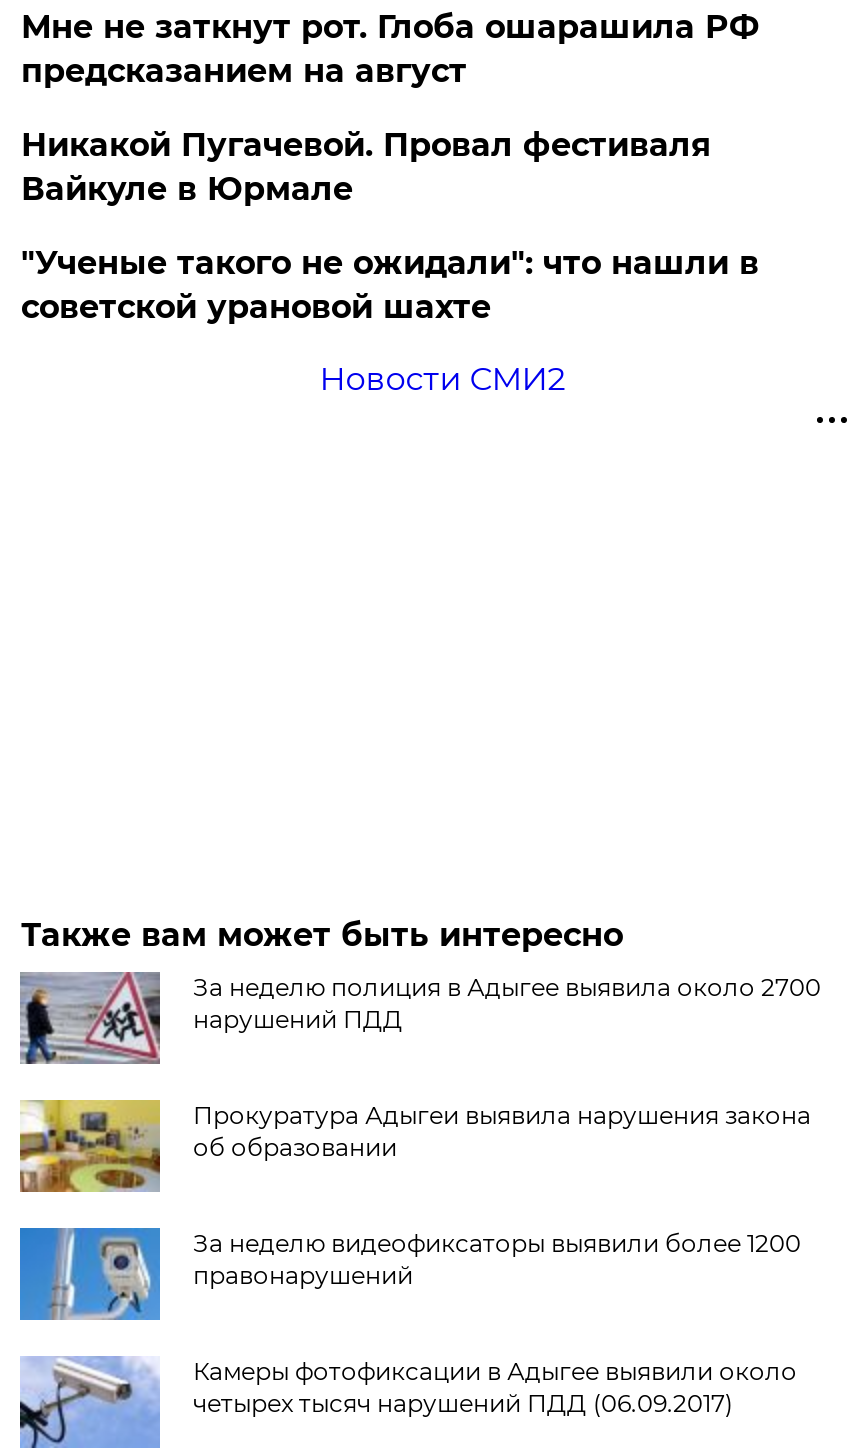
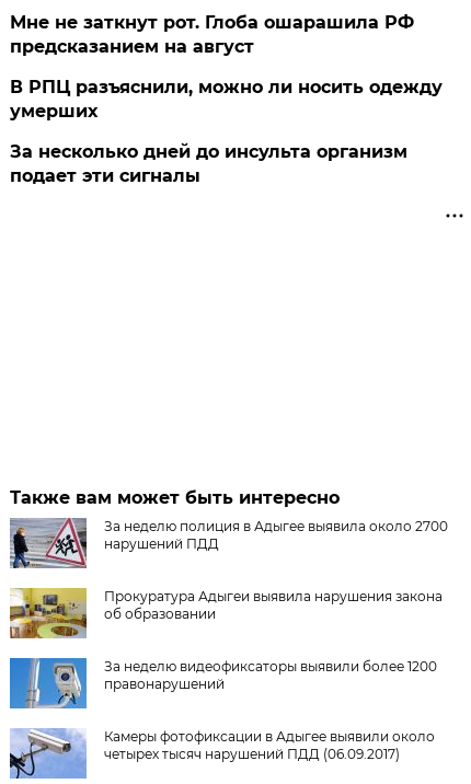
[21,127,759,399] Никакой Пугачевой. Провал фестиваля | Вайкуле в Юрмале | "Ученые такого не ожидали": что нашли в | советской урановой шахте | Новости СМИ2 -> [10,77,443,186] В РПЦ разъяснили, можно ли носить одежду | умерших | За несколько дней до инсульта организм | подает эти сигналы

